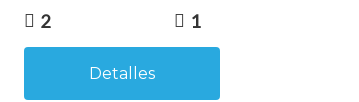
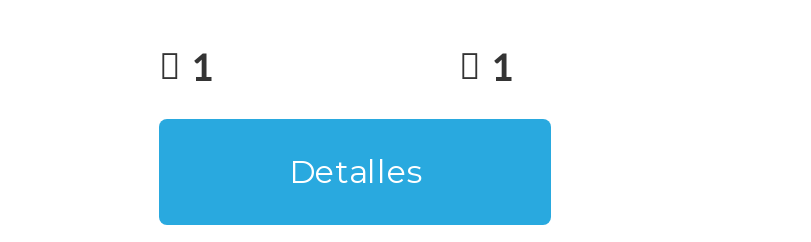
[40,10,50,32] 2 -> [191,45,211,89] 1

